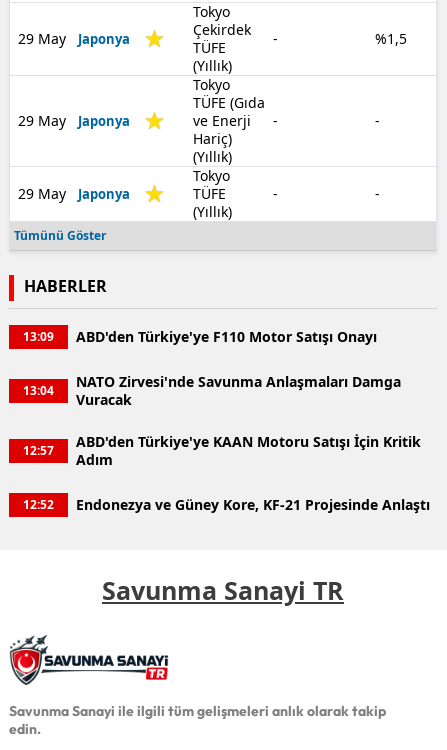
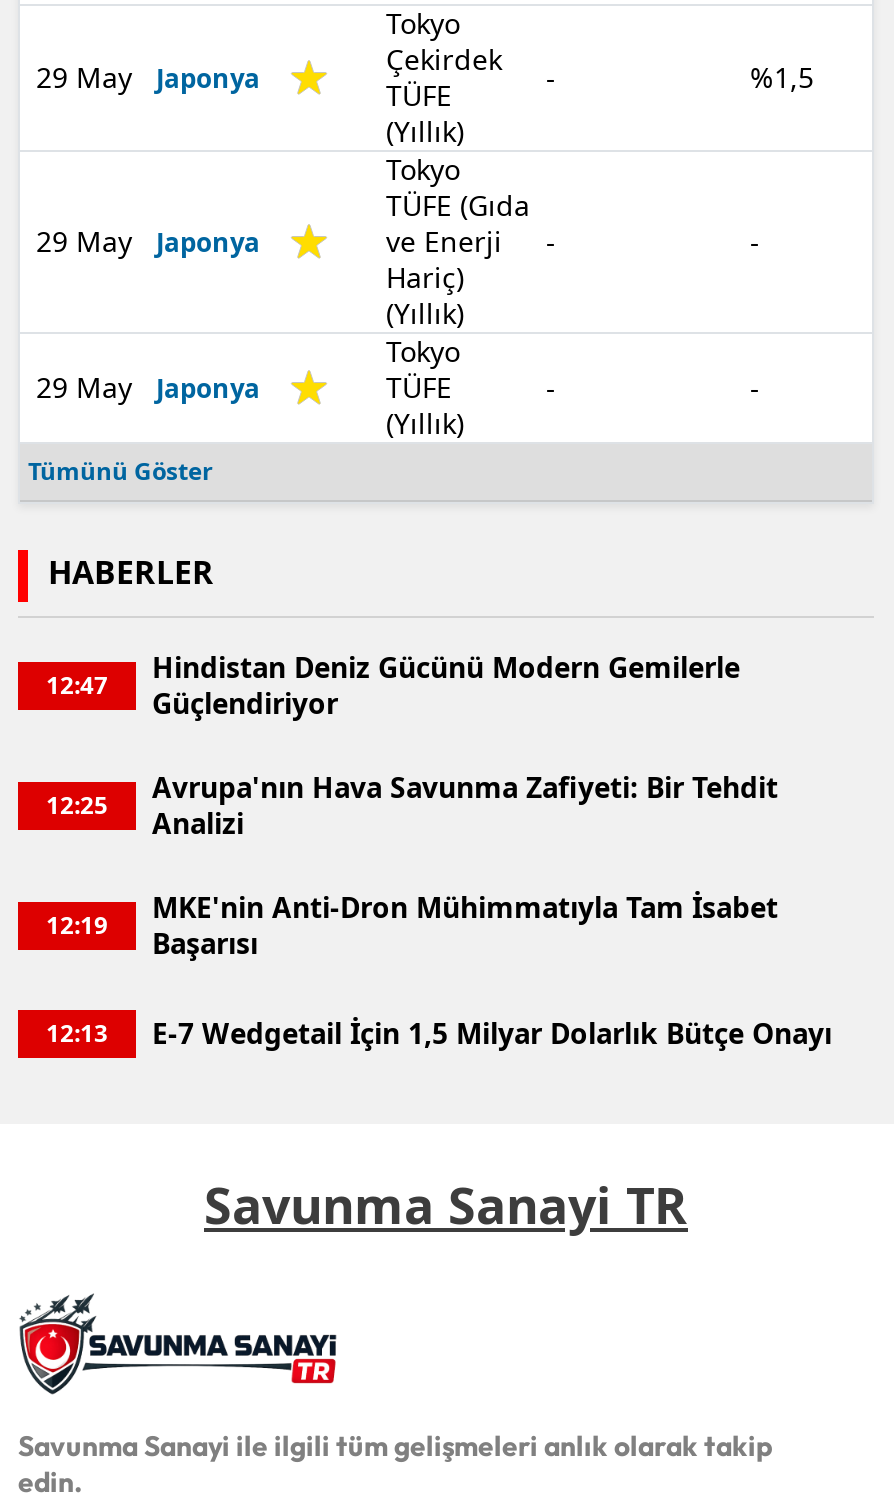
[23,327,377,346] 13:09 | ABD'den Türkiye'ye F110 Motor Satışı Onayı -> [46,648,740,722] 12:47 | Hindistan Deniz Gücünü Modern Gemilerle | Güçlendiriyor
[23,372,401,409] 13:04 | NATO Zirvesi'nde Savunma Anlaşmaları Damga | Vuracak -> [46,768,778,842] 12:25 | Avrupa'nın Hava Savunma Zafiyeti: Bir Tehdit | Analizi
[23,432,421,469] 12:57 | ABD'den Türkiye'ye KAAN Motoru Satışı İçin Kritik | Adım -> [46,888,778,962] 12:19 | MKE'nin Anti-Dron Mühimmatıyla Tam İsabet | Başarısı
[23,495,430,514] 12:52 | Endonezya ve Güney Kore, KF-21 Projesinde Anlaştı -> [46,1014,832,1052] 12:13 | E-7 Wedgetail İçin 1,5 Milyar Dolarlık Bütçe Onayı

